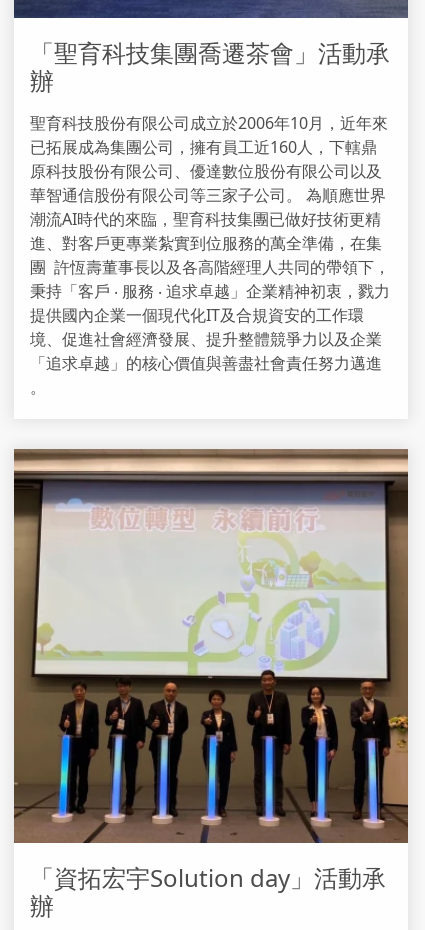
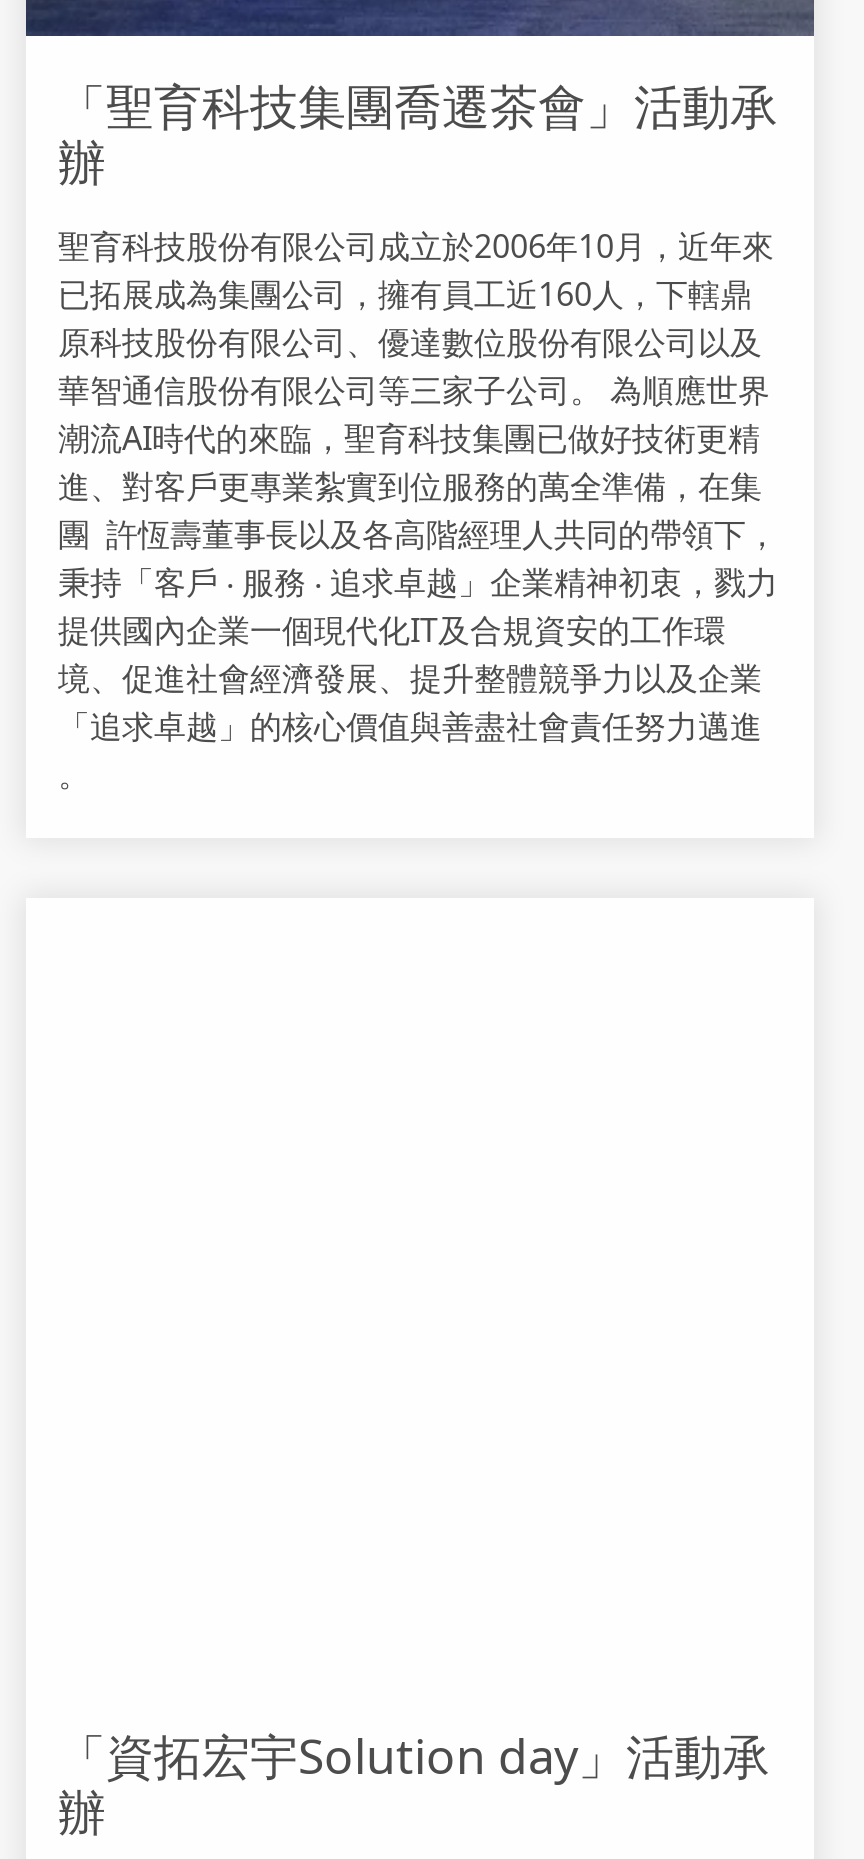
[13,448,409,844] [image] -> none

